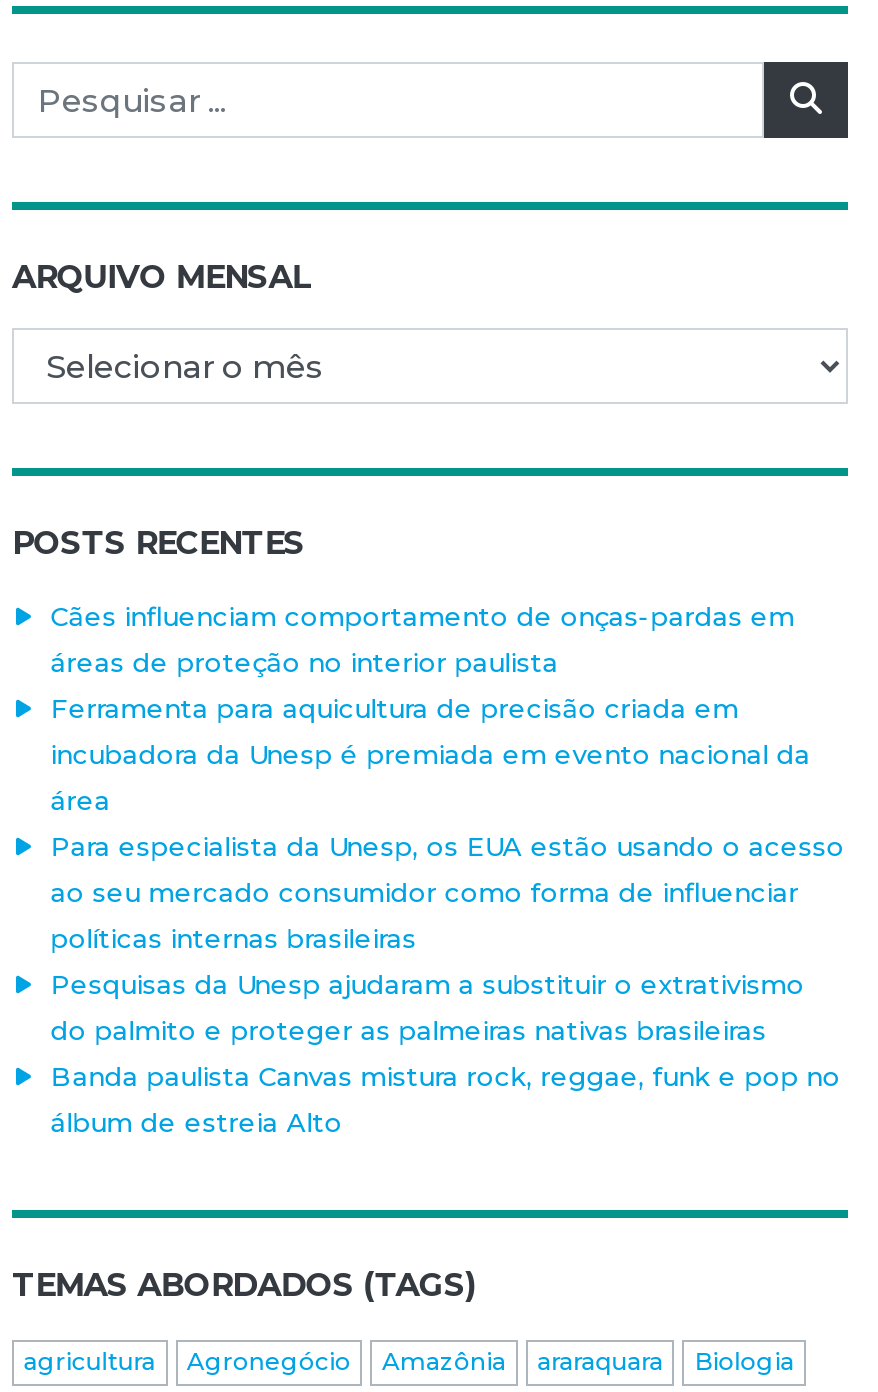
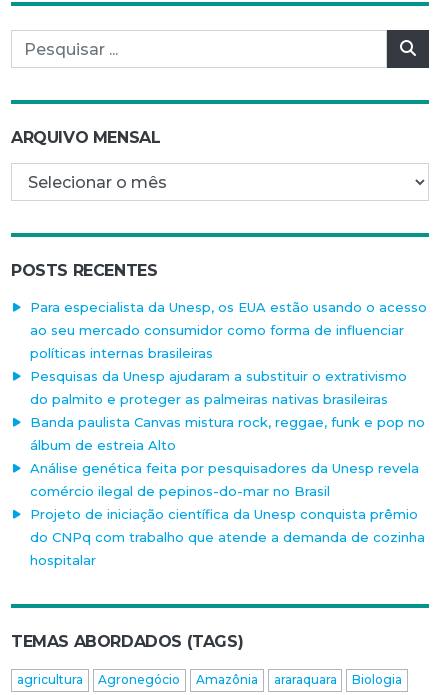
[50,601,810,817] Cães influenciam comportamento de onças-pardas em | áreas de proteção no interior paulista | Ferramenta para aquicultura de precisão criada em | incubadora da Unesp é premiada em evento nacional da | área -> none
moved [50,831,844,1139] -> [30,299,427,453]: Para especialista da Unesp, os EUA estão usando o acesso | ao seu mercado consumidor como forma de influenciar | políticas internas brasileiras | Pesquisas da Unesp ajudaram a substituir o extrativismo | do palmito e proteger as palmeiras nativas brasileiras | Banda paulista Canvas mistura rock, reggae, funk e pop no | álbum de estreia Alto
none -> [30,460,425,568] Análise genética feita por pesquisadores da Unesp revela | comércio ilegal de pepinos-do-mar no Brasil | Projeto de iniciação científica da Unesp conquista prêmio | do CNPq com trabalho que atende a demanda de cozinha | hospitalar

